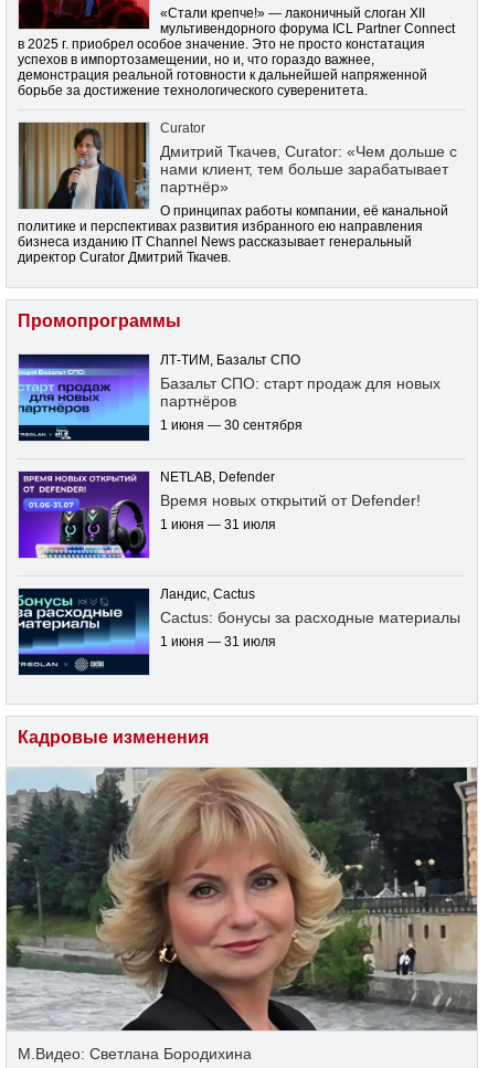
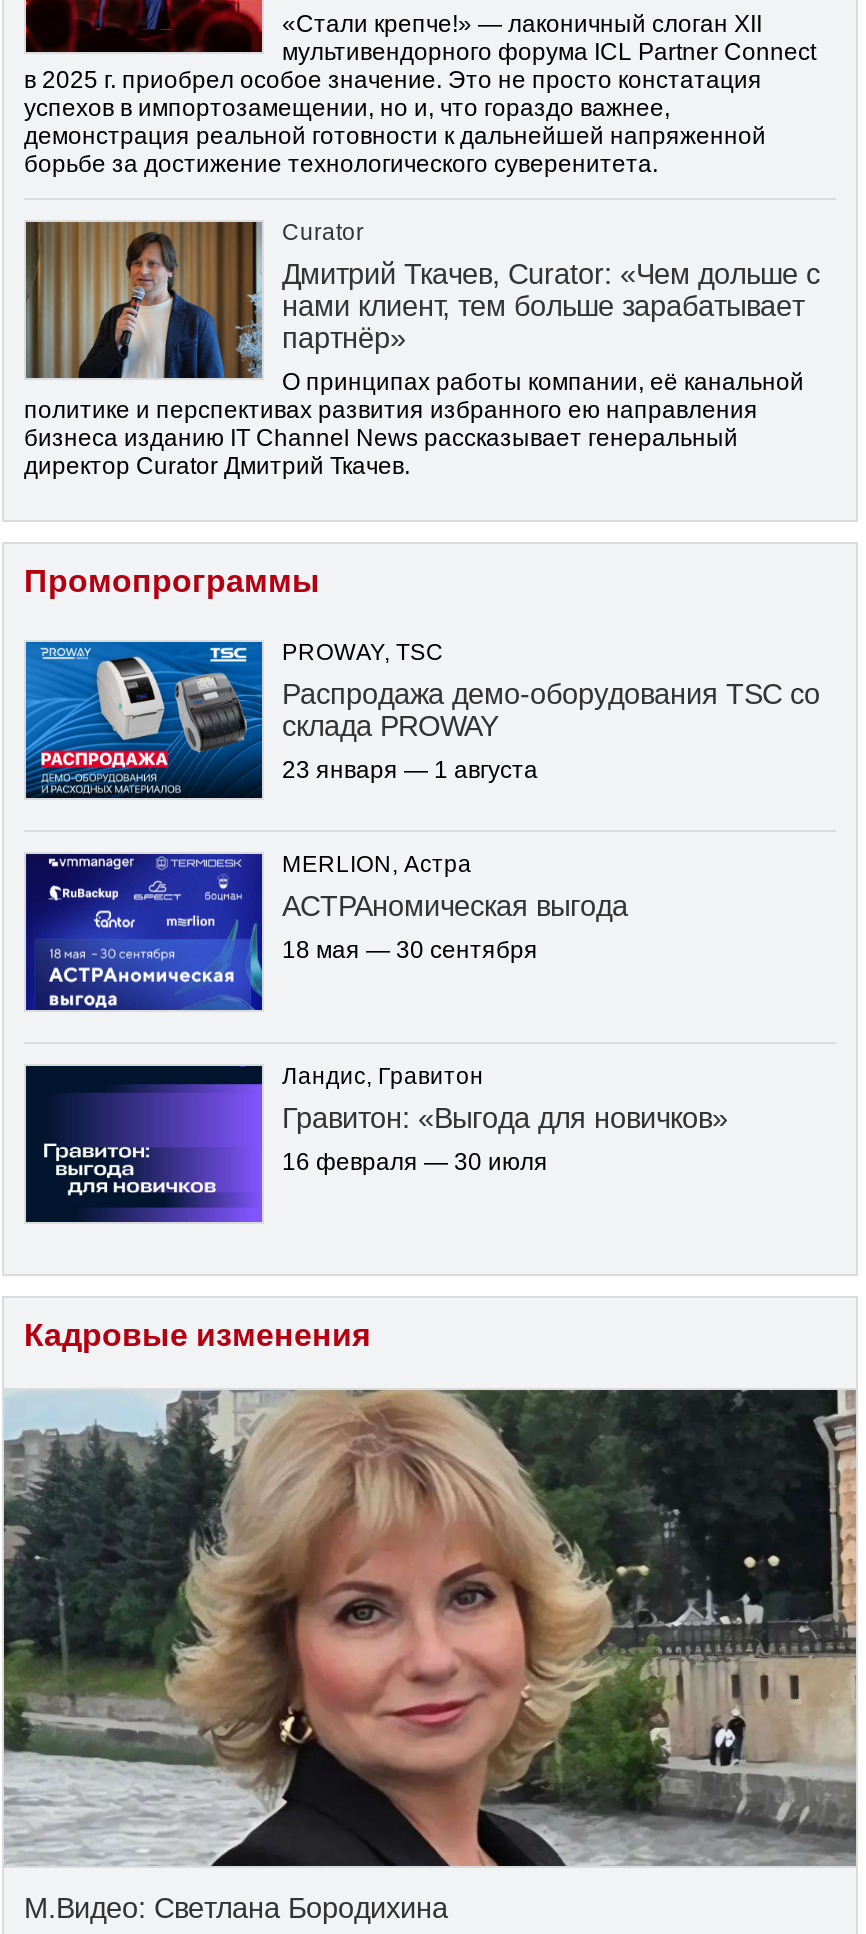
[18,353,441,441] [image] | ЛТ-ТИМ, Базальт СПО | Базальт СПО: старт продаж для новых | партнёров | 1 июня — 30 сентября -> [24,640,820,796] [image] | PROWAY, TSC | Распродажа демо-оборудования TSC со | склада PROWAY | 23 января — 1 августа
[19,471,421,559] [image] | NETLAB, Defender | Время новых открытий от Defender! | 1 июня — 31 июля -> [26,852,628,1012] [image] | MERLION, Астра | АСТРАномическая выгода | 18 мая — 30 сентября
[18,588,460,676] [image] | Ландис, Cactus | Cactus: бонусы за расходные материалы | 1 июня — 31 июля -> [24,1064,728,1224] [image] | Ландис, Гравитон | Гравитон: «Выгода для новичков» | 16 февраля — 30 июля

